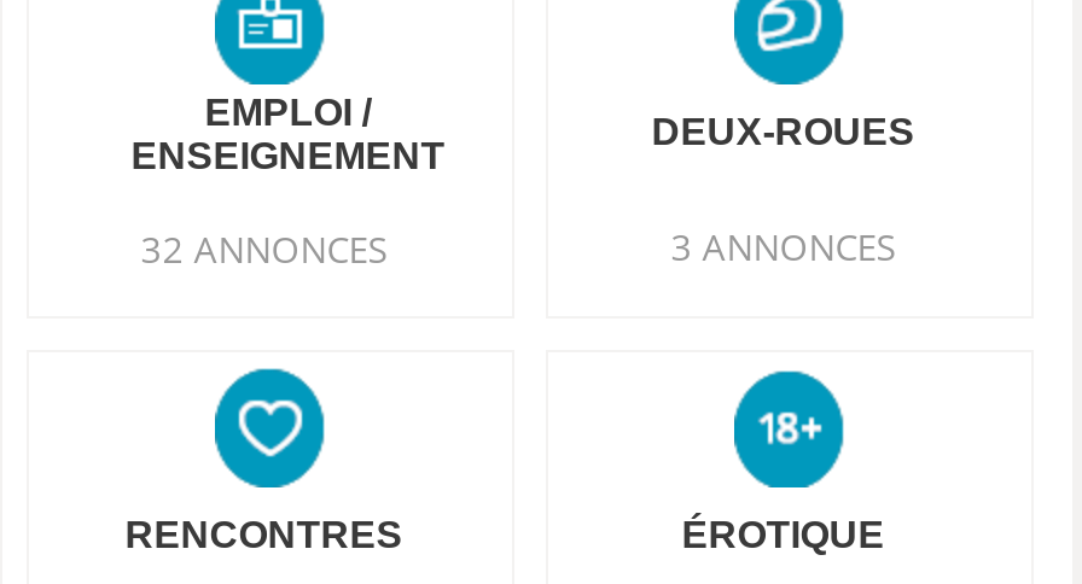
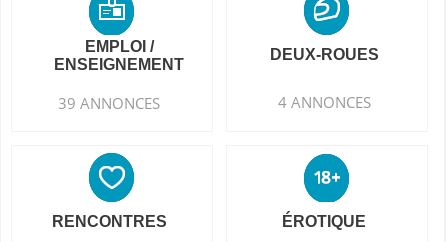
[141,224,387,273] 32 ANNONCES -> [58,93,160,113] 39 ANNONCES
[671,222,896,270] 3 ANNONCES -> [278,92,371,112] 4 ANNONCES

